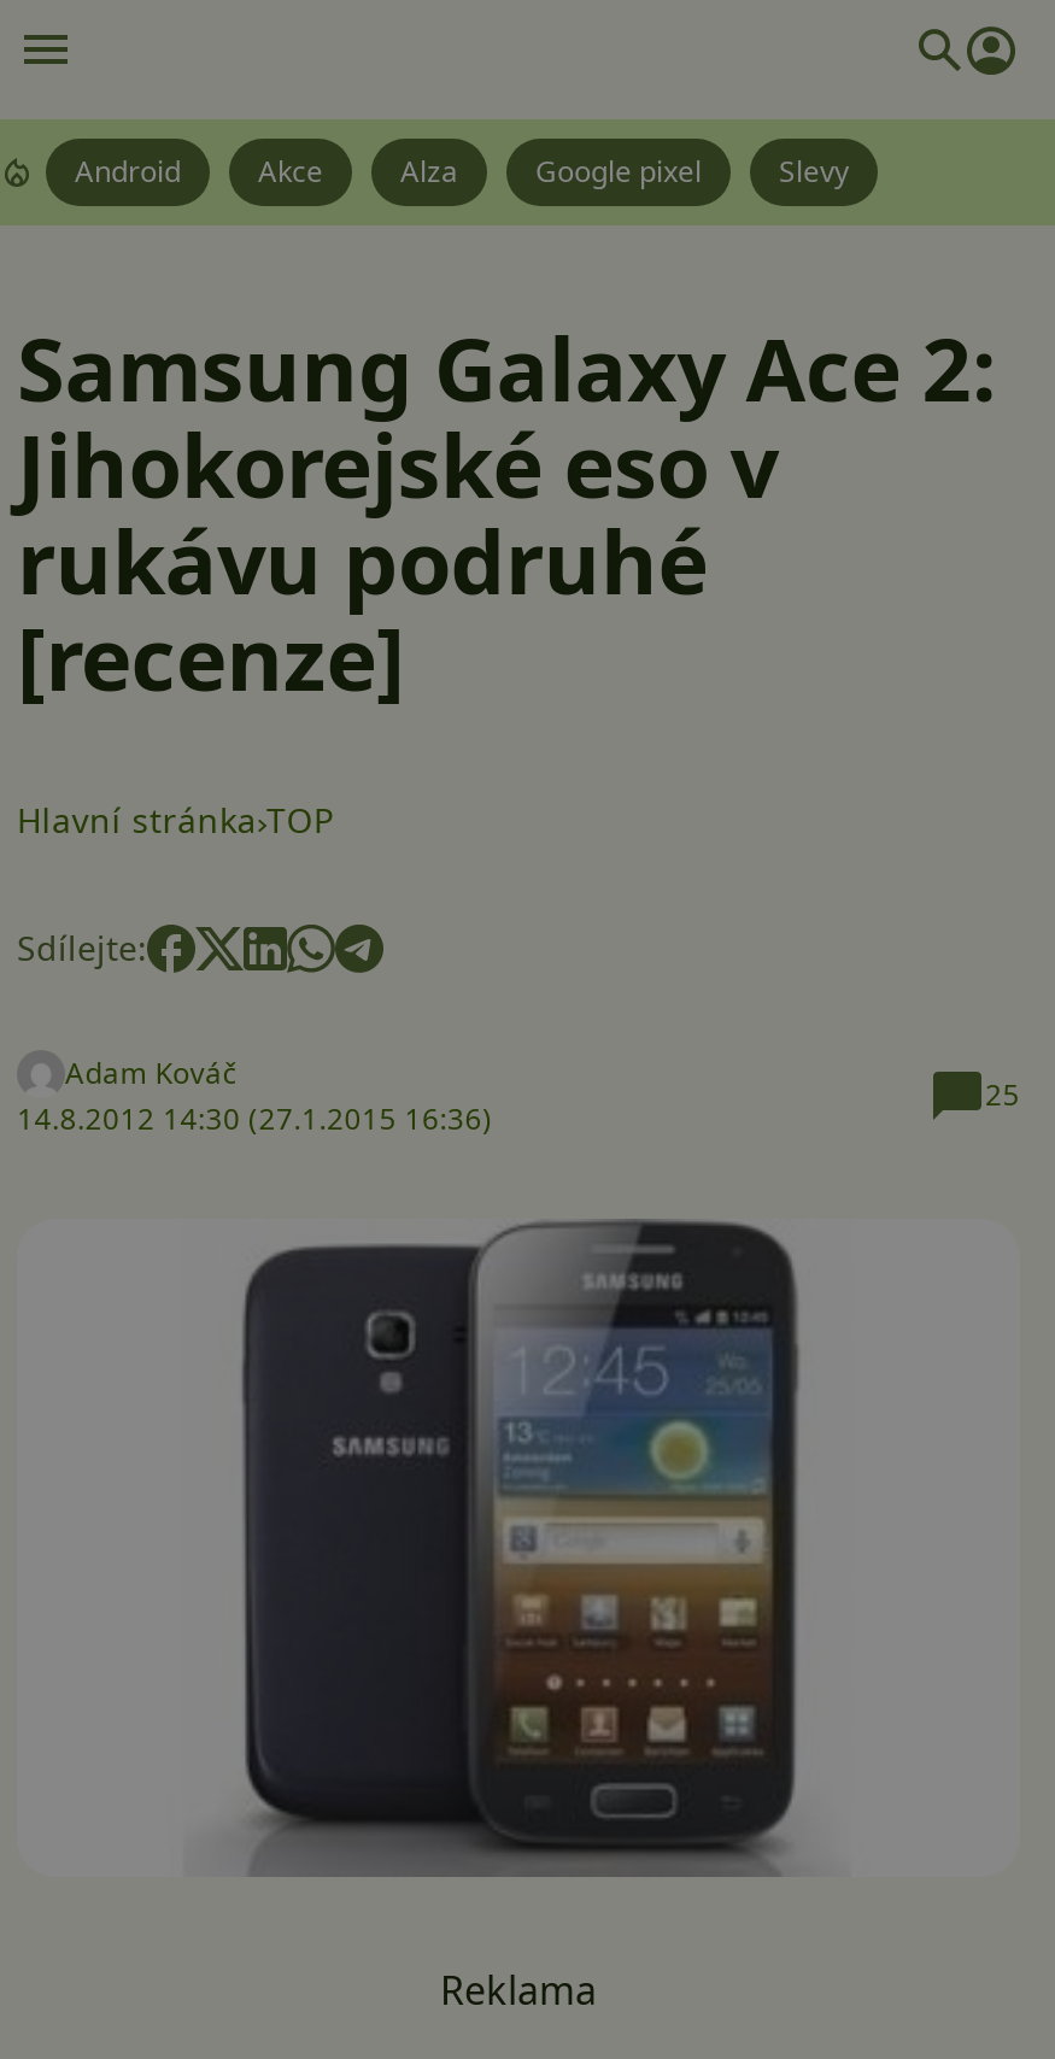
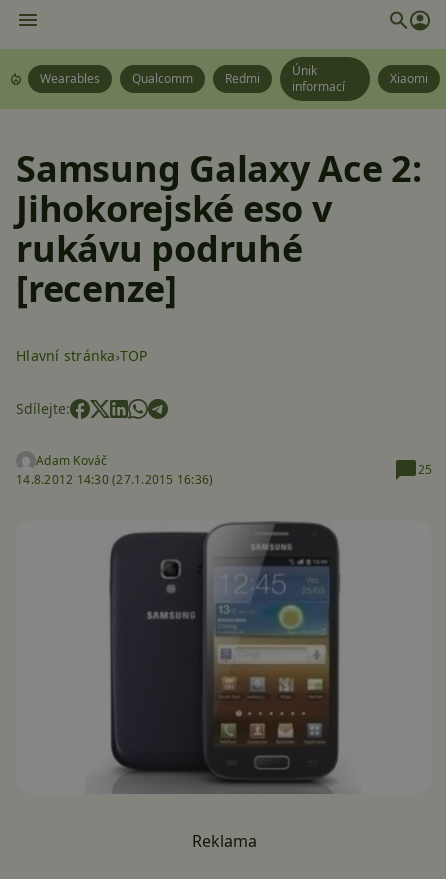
[75,151,849,192] Android | Akce | Alza | Google pixel | Slevy -> [40,62,428,95] Wearables | Qualcomm | Redmi | Únik | informací | Xiaomi

